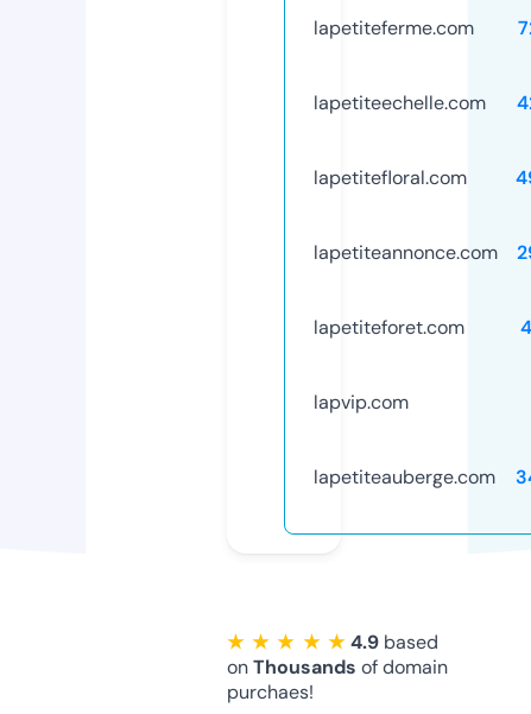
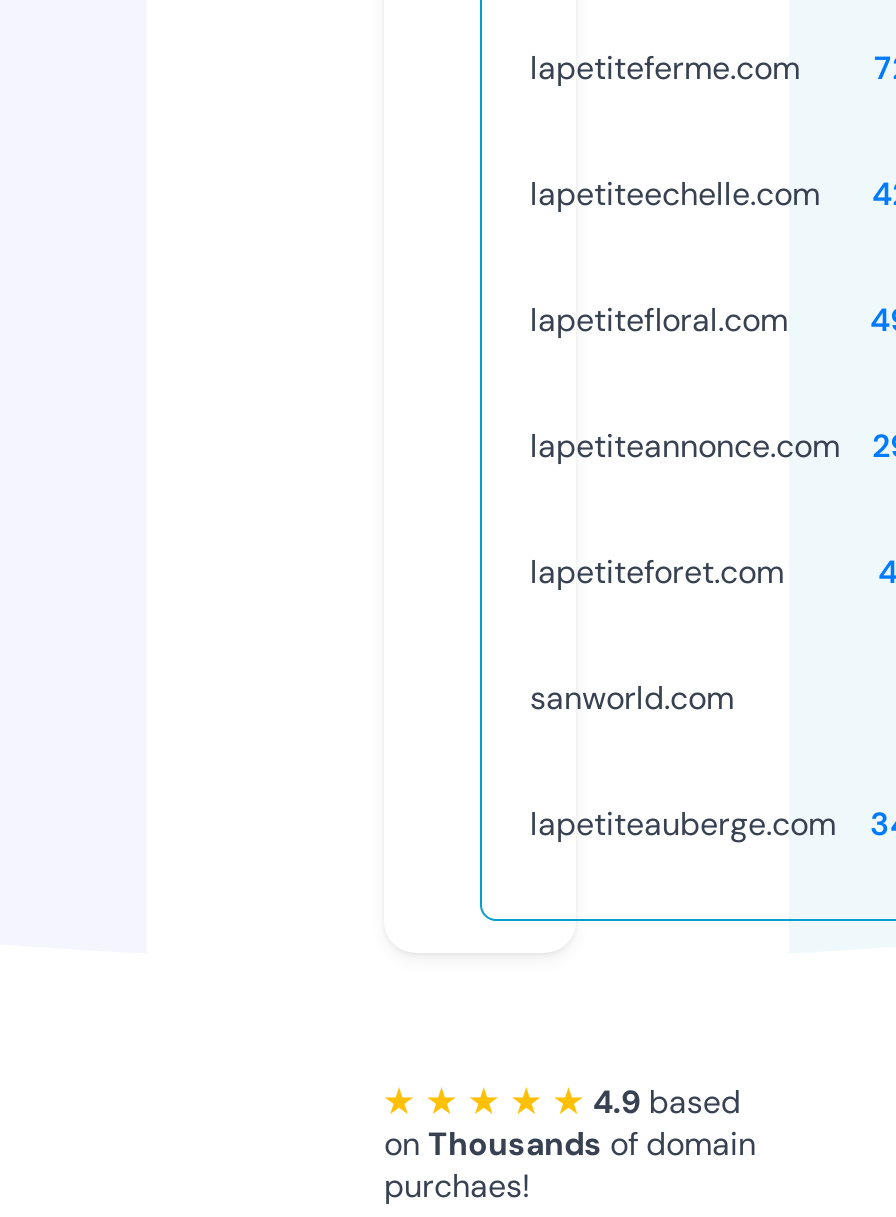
[314,389,409,414] lapvip.com -> [530,677,734,719] sanworld.com

